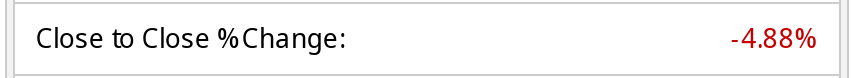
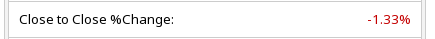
[731,20,819,56] -4.88% -> [367,10,411,28] -1.33%

